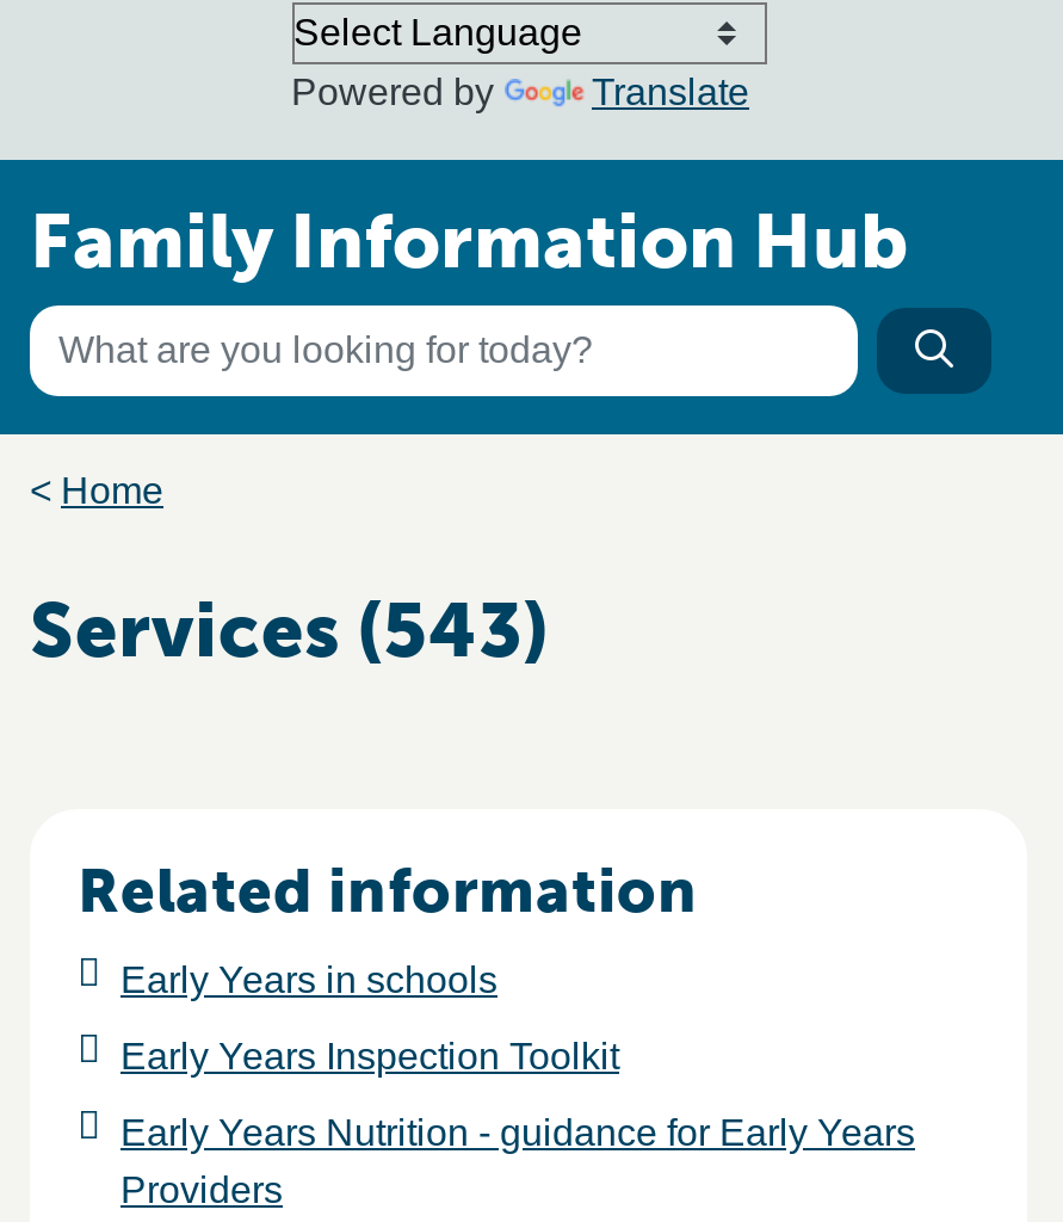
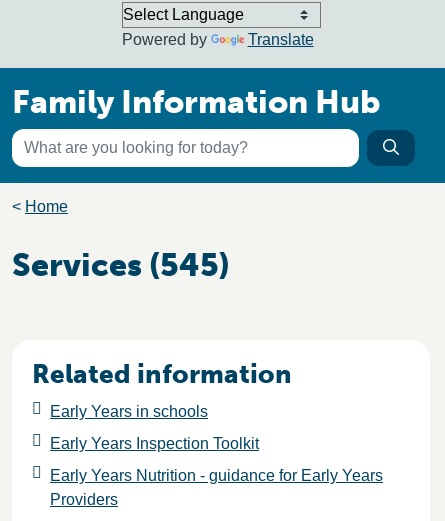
[30,585,550,675] Services (543) -> [12,246,230,284] Services (545)

